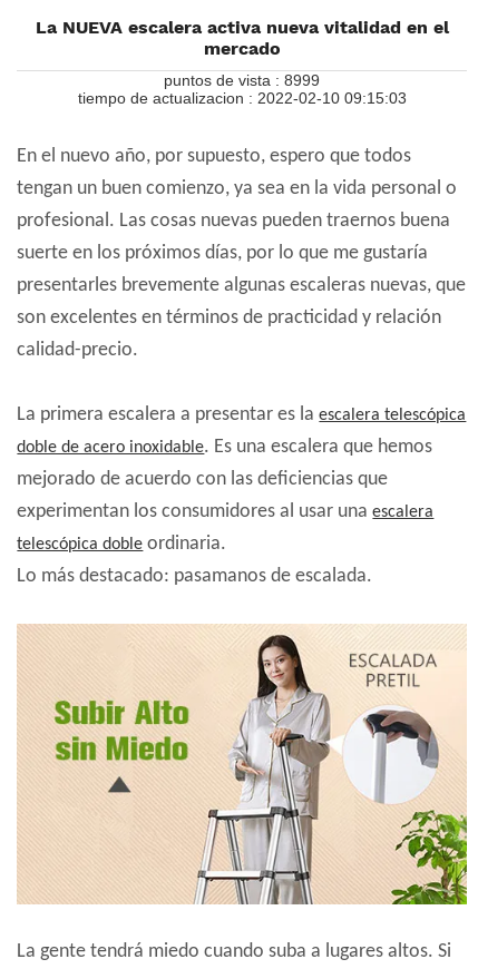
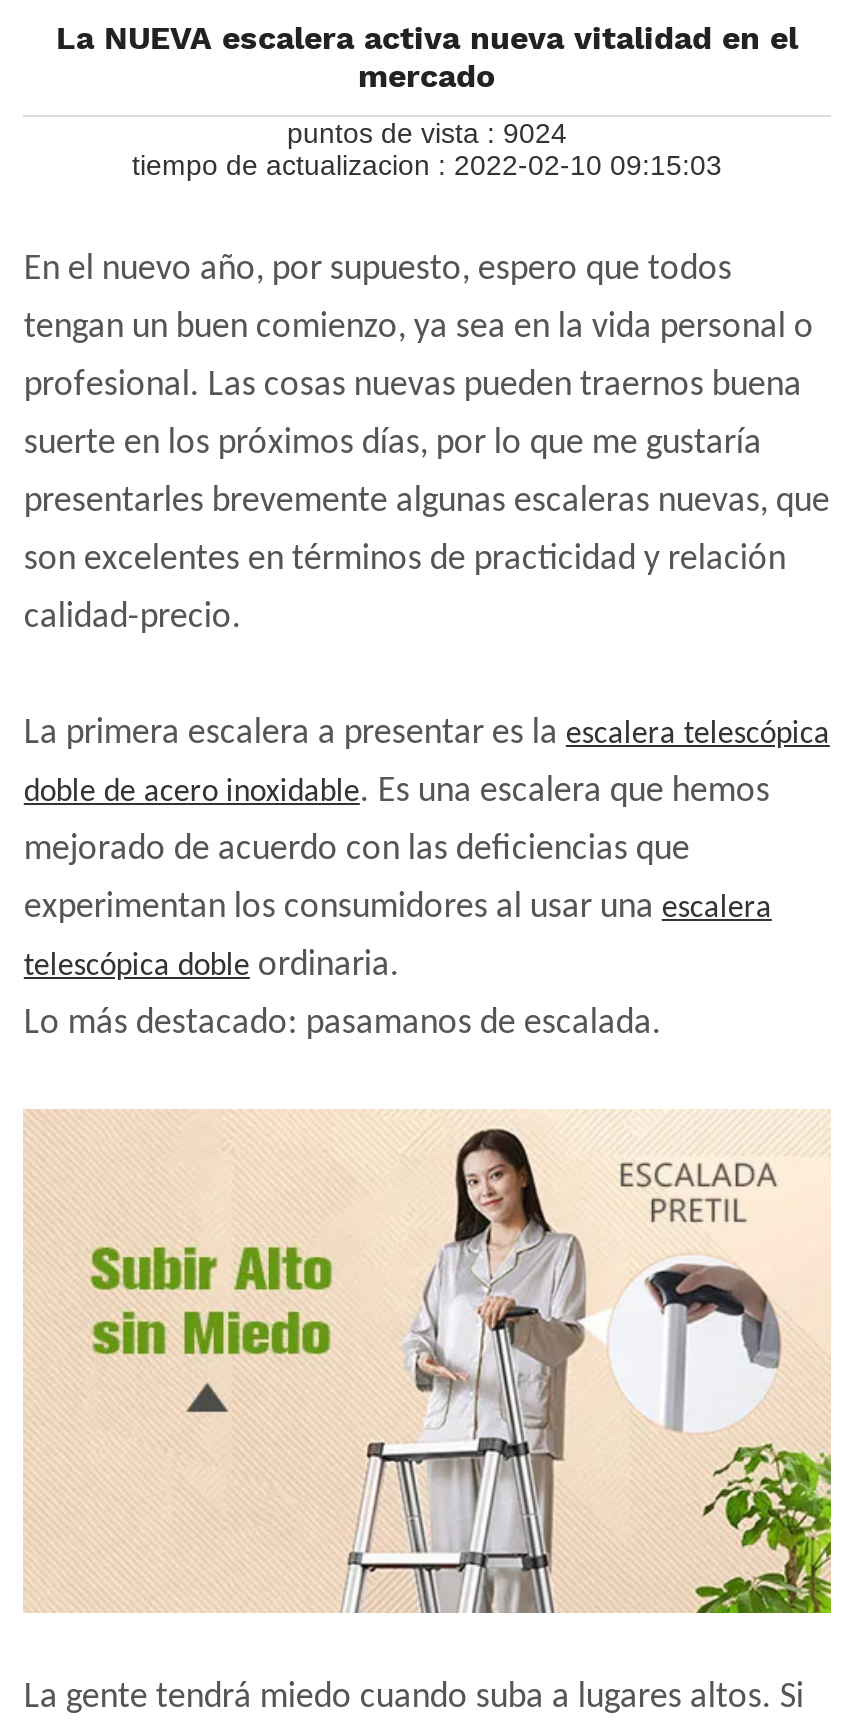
[164,71,320,89] puntos de vista : 8999 -> [287,117,567,149] puntos de vista : 9024

